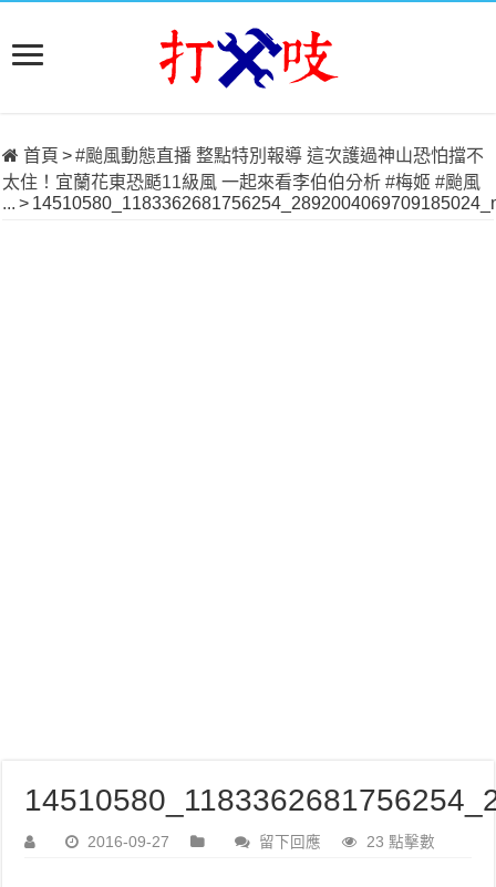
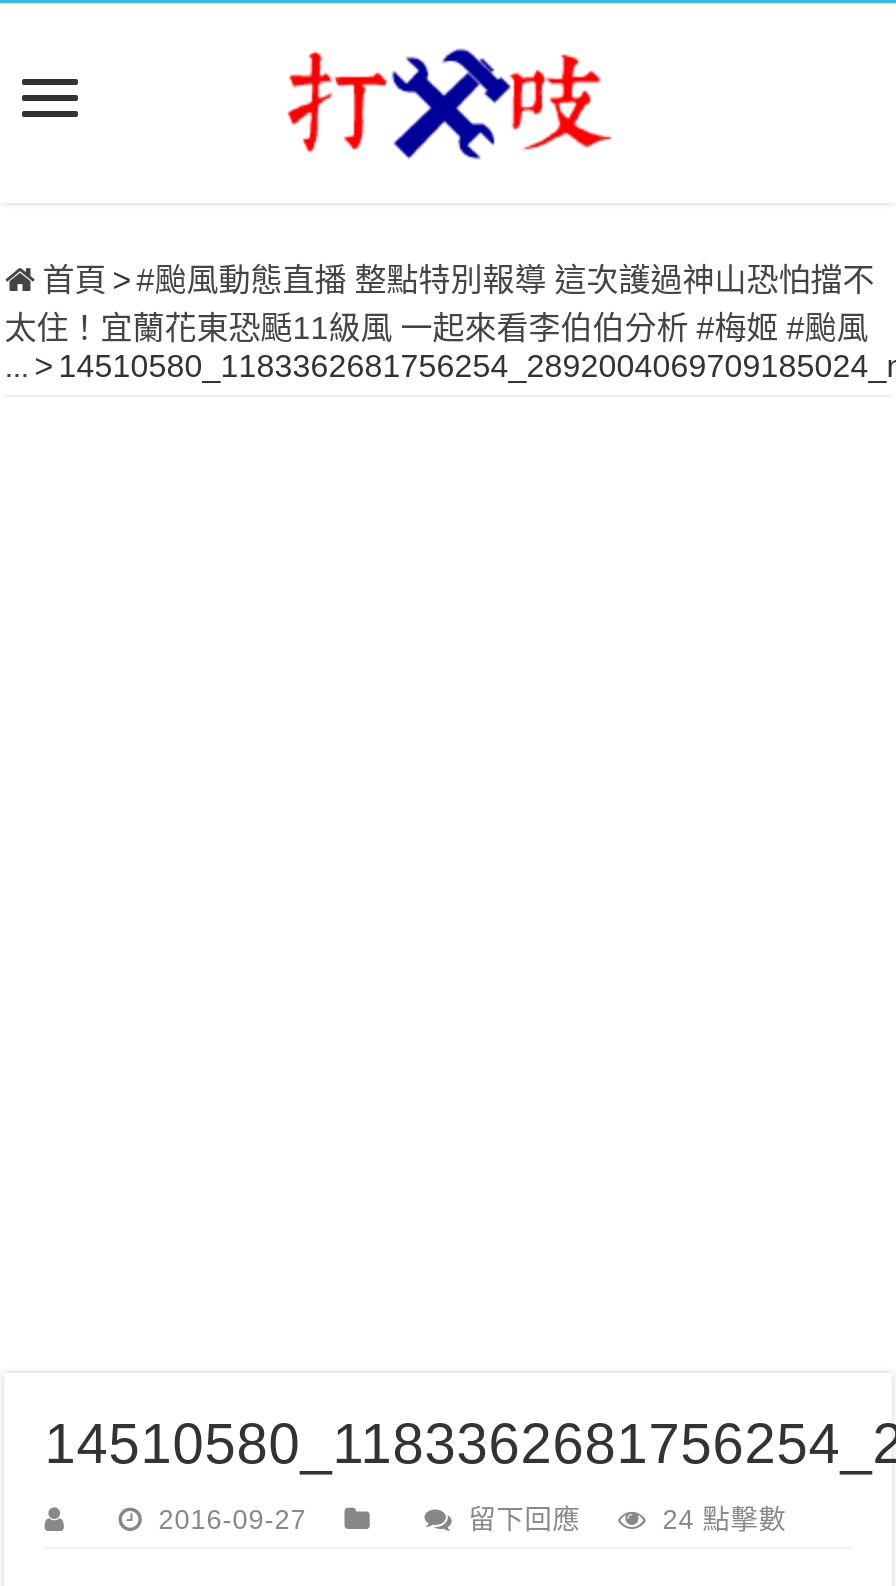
[367,834,435,850] 23 點擊數 -> [662,1505,786,1535] 24 點擊數

